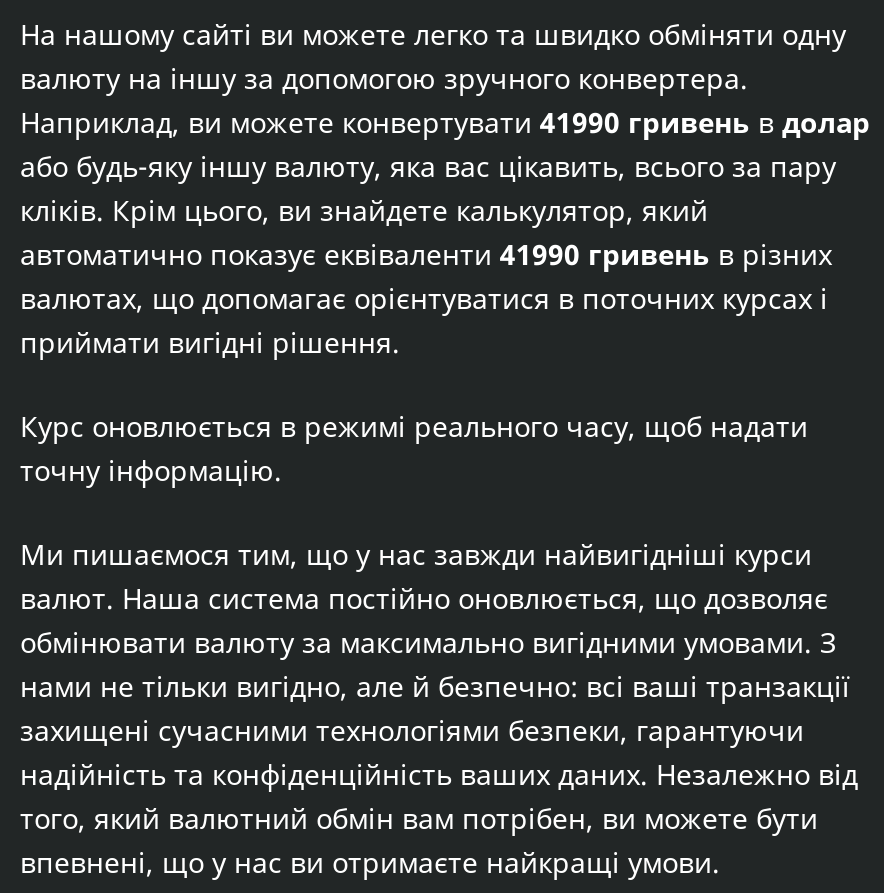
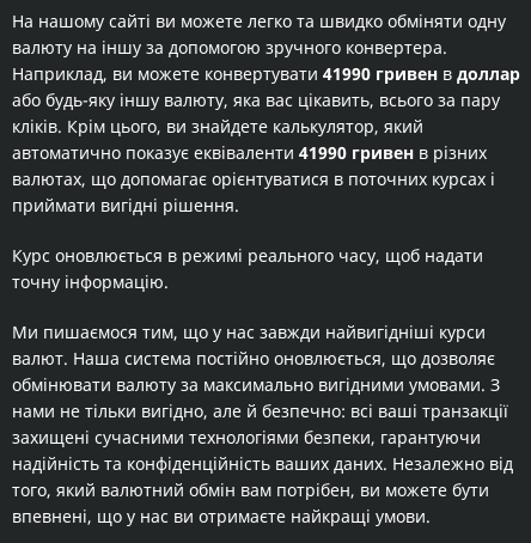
[20,103,870,141] Наприклад, ви можете конвертувати 41990 гривень в долар -> [12,62,520,85] Наприклад, ви можете конвертувати 41990 гривен в доллар
[20,235,832,273] автоматично показує еквіваленти 41990 гривень в різних -> [12,141,487,164] автоматично показує еквіваленти 41990 гривен в різних

